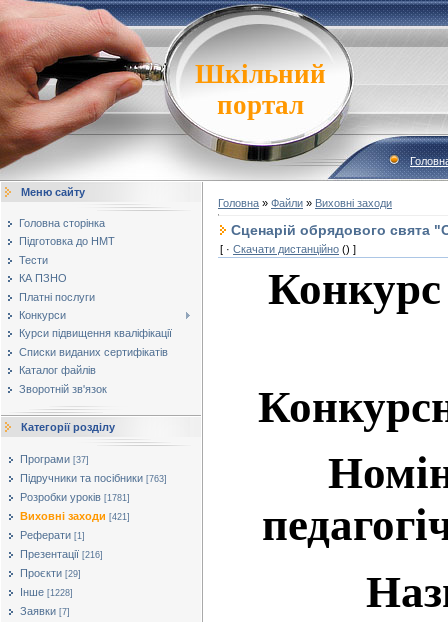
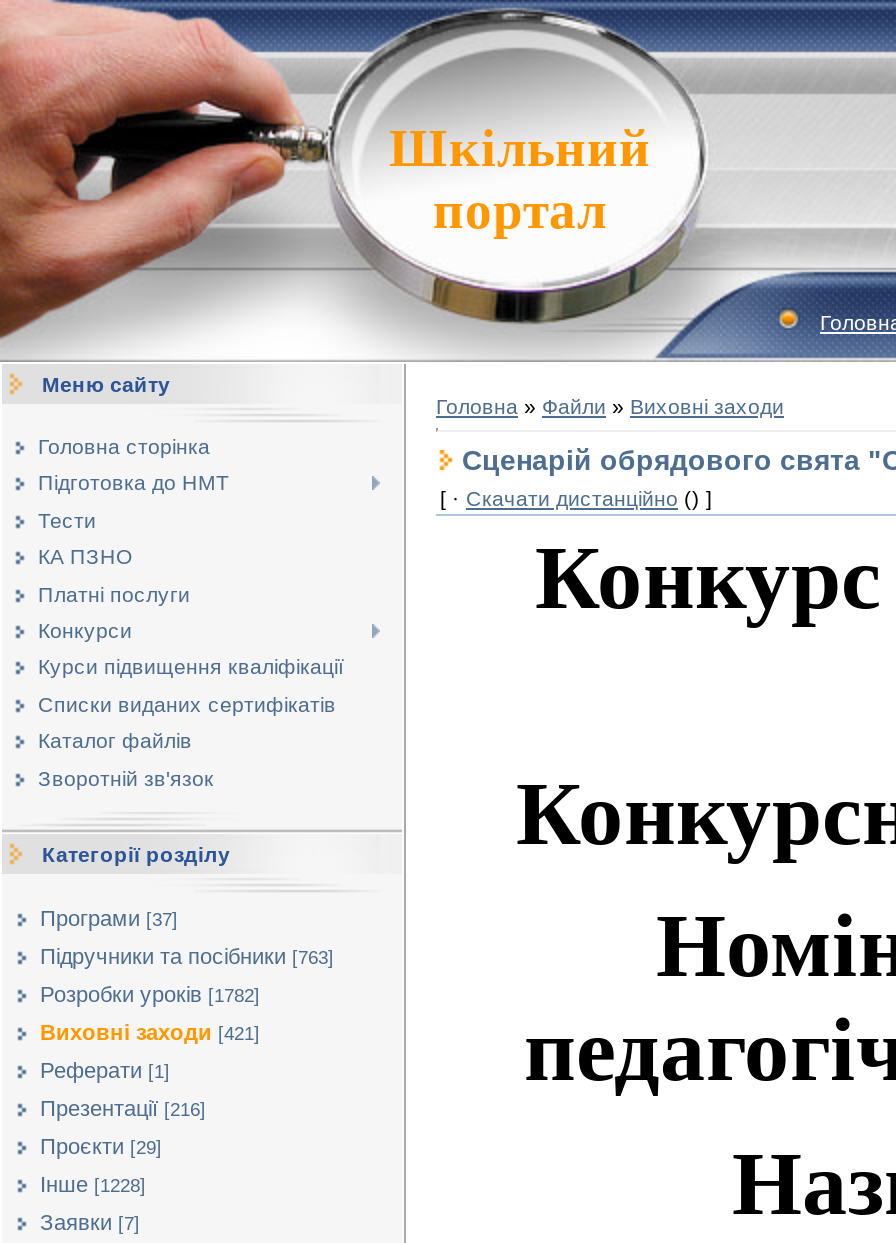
[20,491,130,503] Розробки уроків [1781] -> [40,982,260,1006] Розробки уроків [1782]

